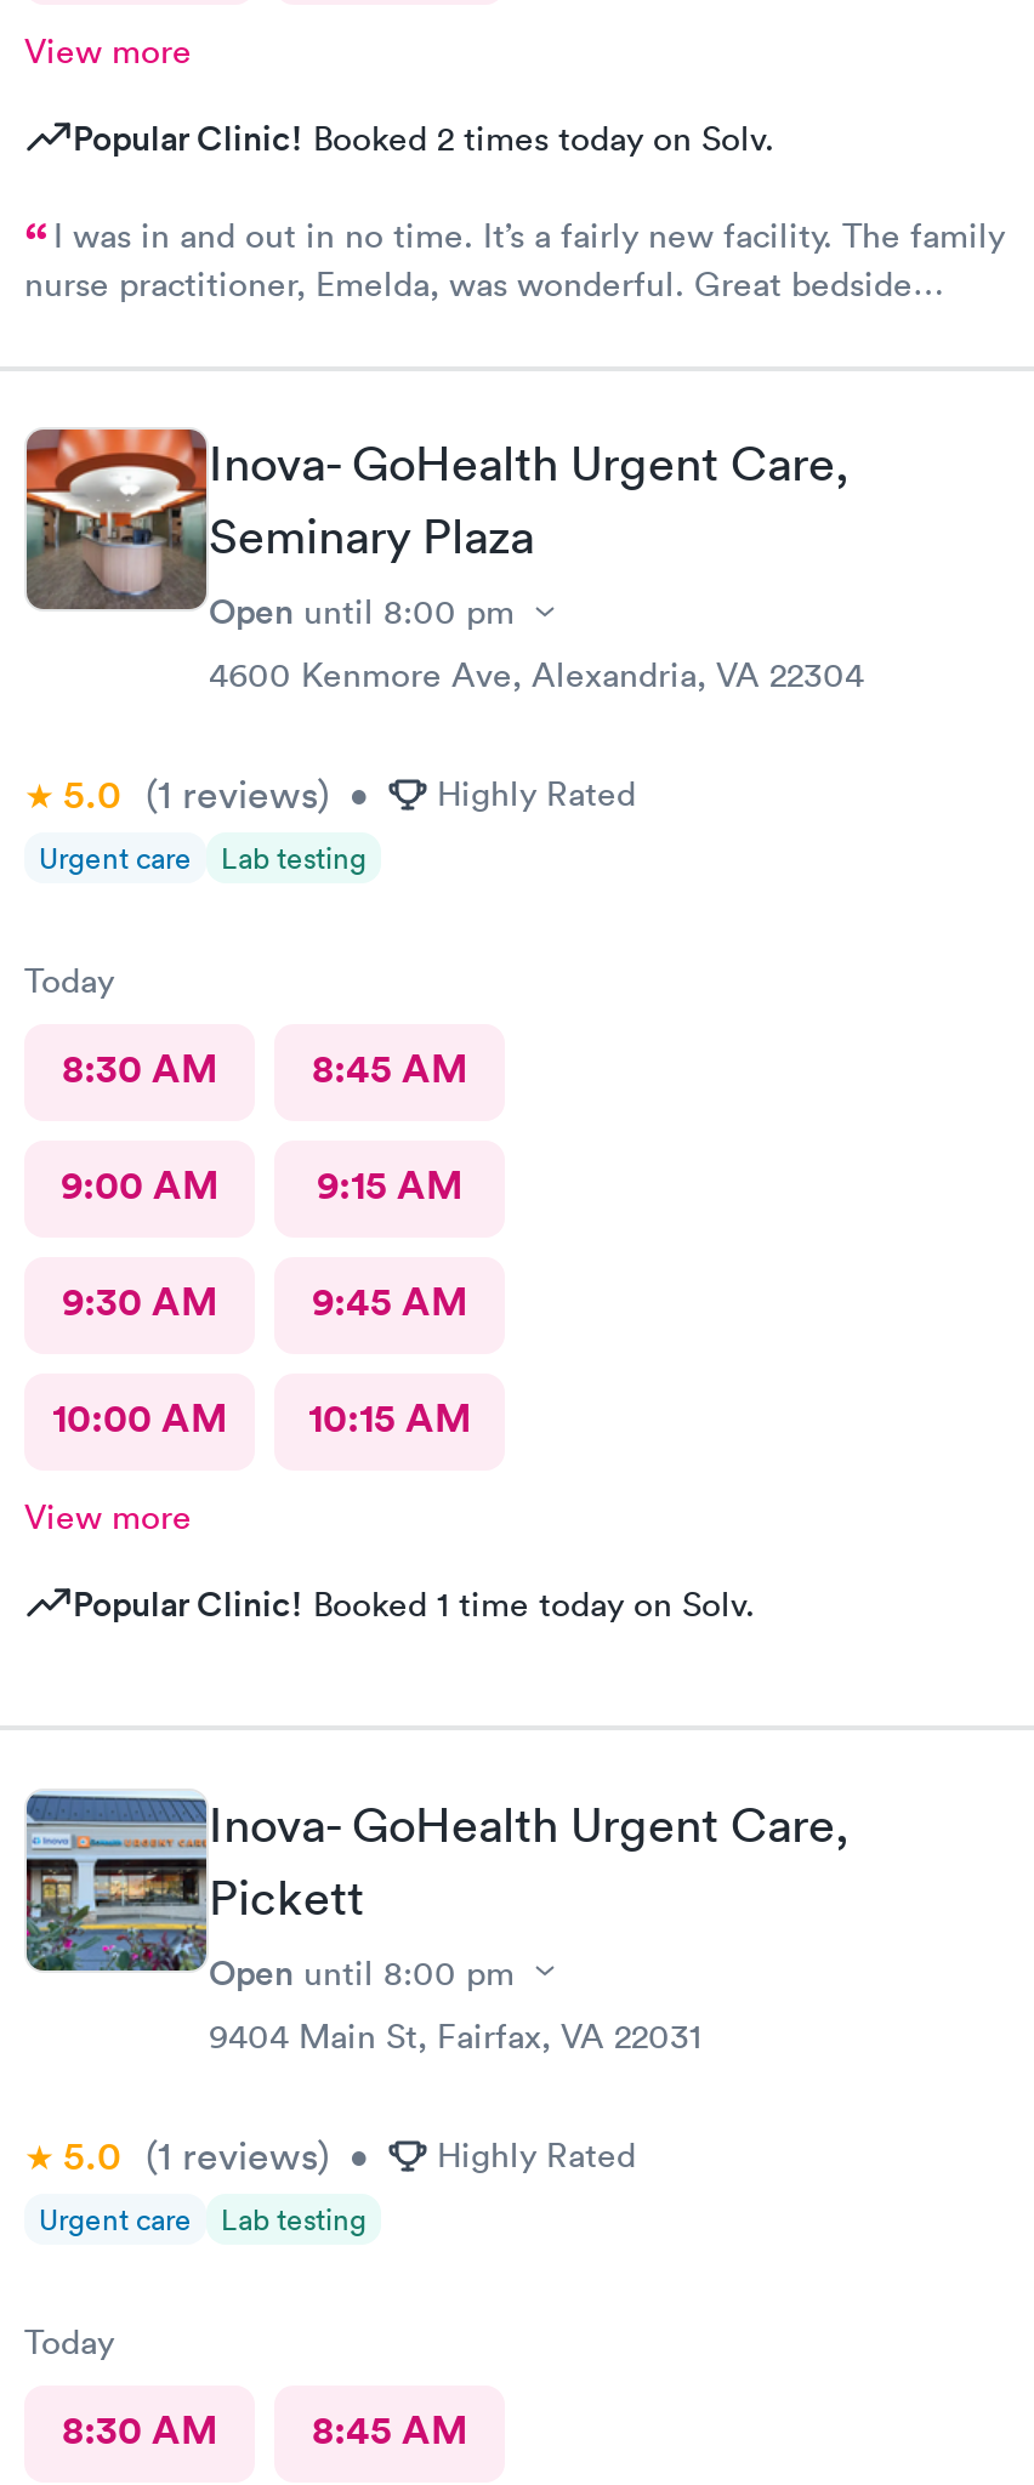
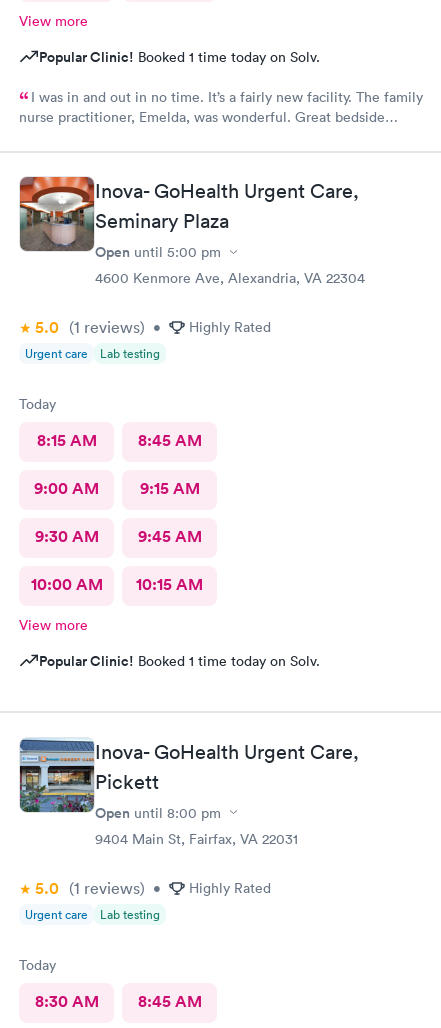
[73,113,774,161] Popular Clinic! Booked 2 times today on Solv. -> [39,46,320,66] Popular Clinic! Booked 1 time today on Solv.
[209,587,515,636] Open until 8:00 pm -> [95,242,221,262] Open until 5:00 pm
[62,1044,467,1094] 8:30 AM 8:45 AM -> [36,430,201,451] 8:15 AM 8:45 AM

